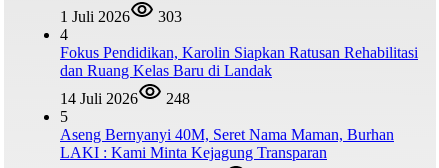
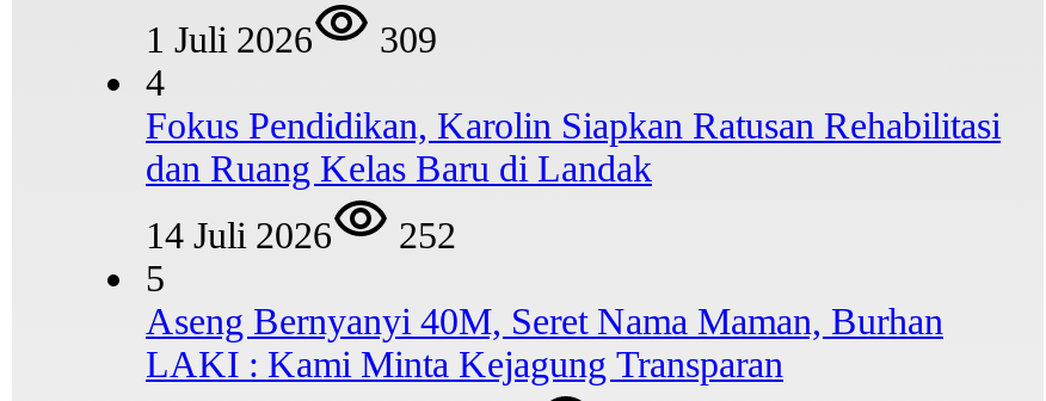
[60,8,182,25] 1 Juli 2026 303 -> [146,19,437,60] 1 Juli 2026 309
[60,90,190,107] 14 Juli 2026 248 -> [146,215,456,255] 14 Juli 2026 252

